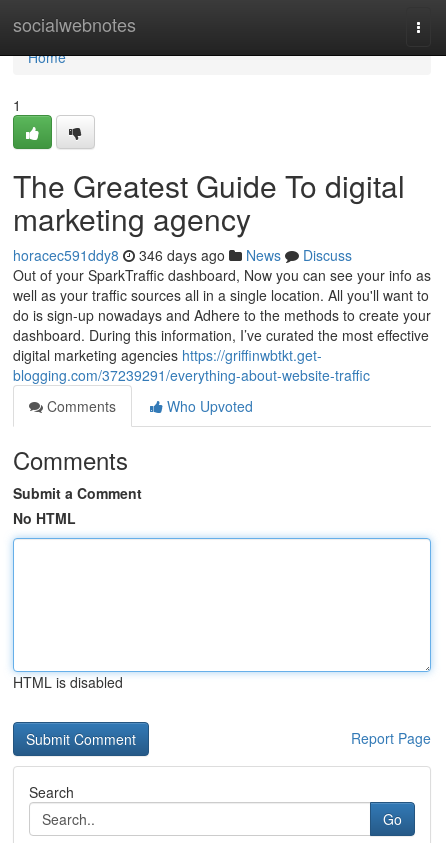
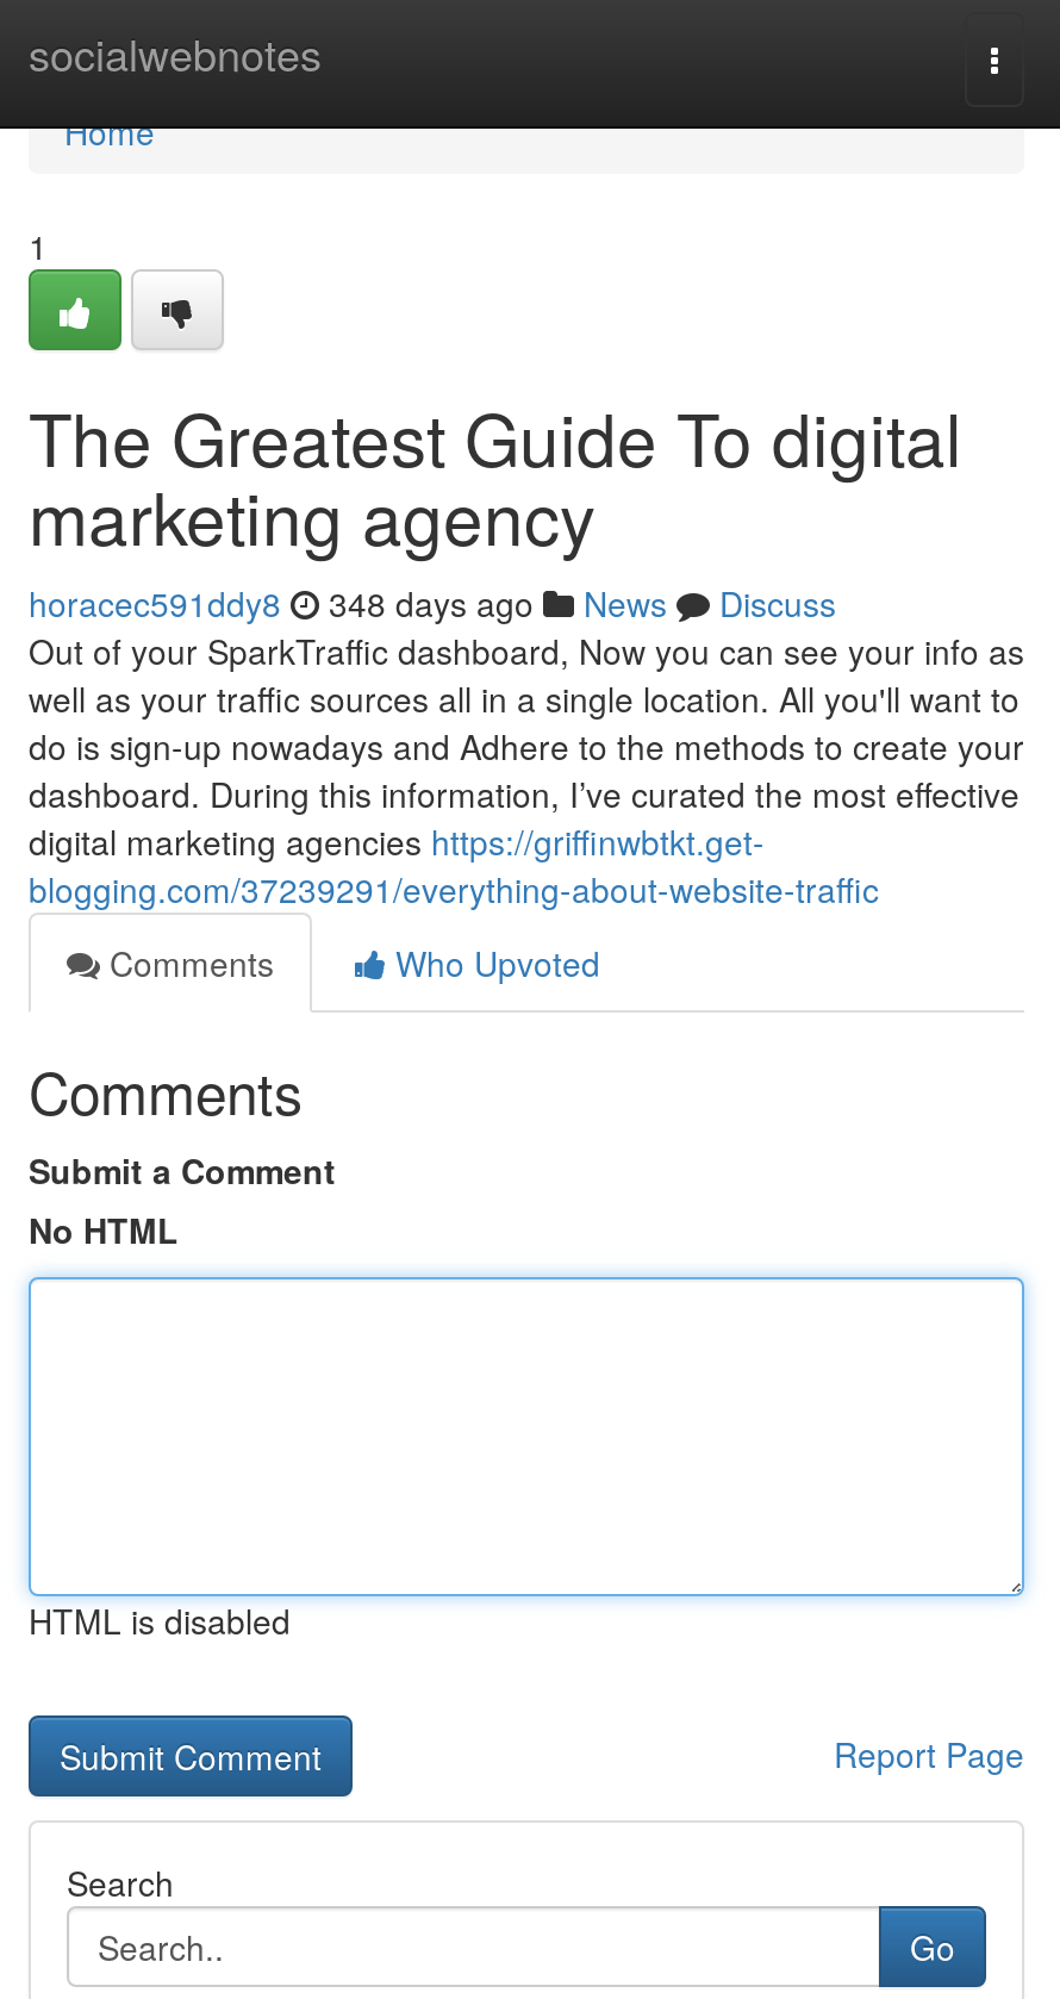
[13,245,352,265] horacec591ddy8 346 days ago News Discuss -> [29,579,836,627] horacec591ddy8 348 days ago News Discuss

